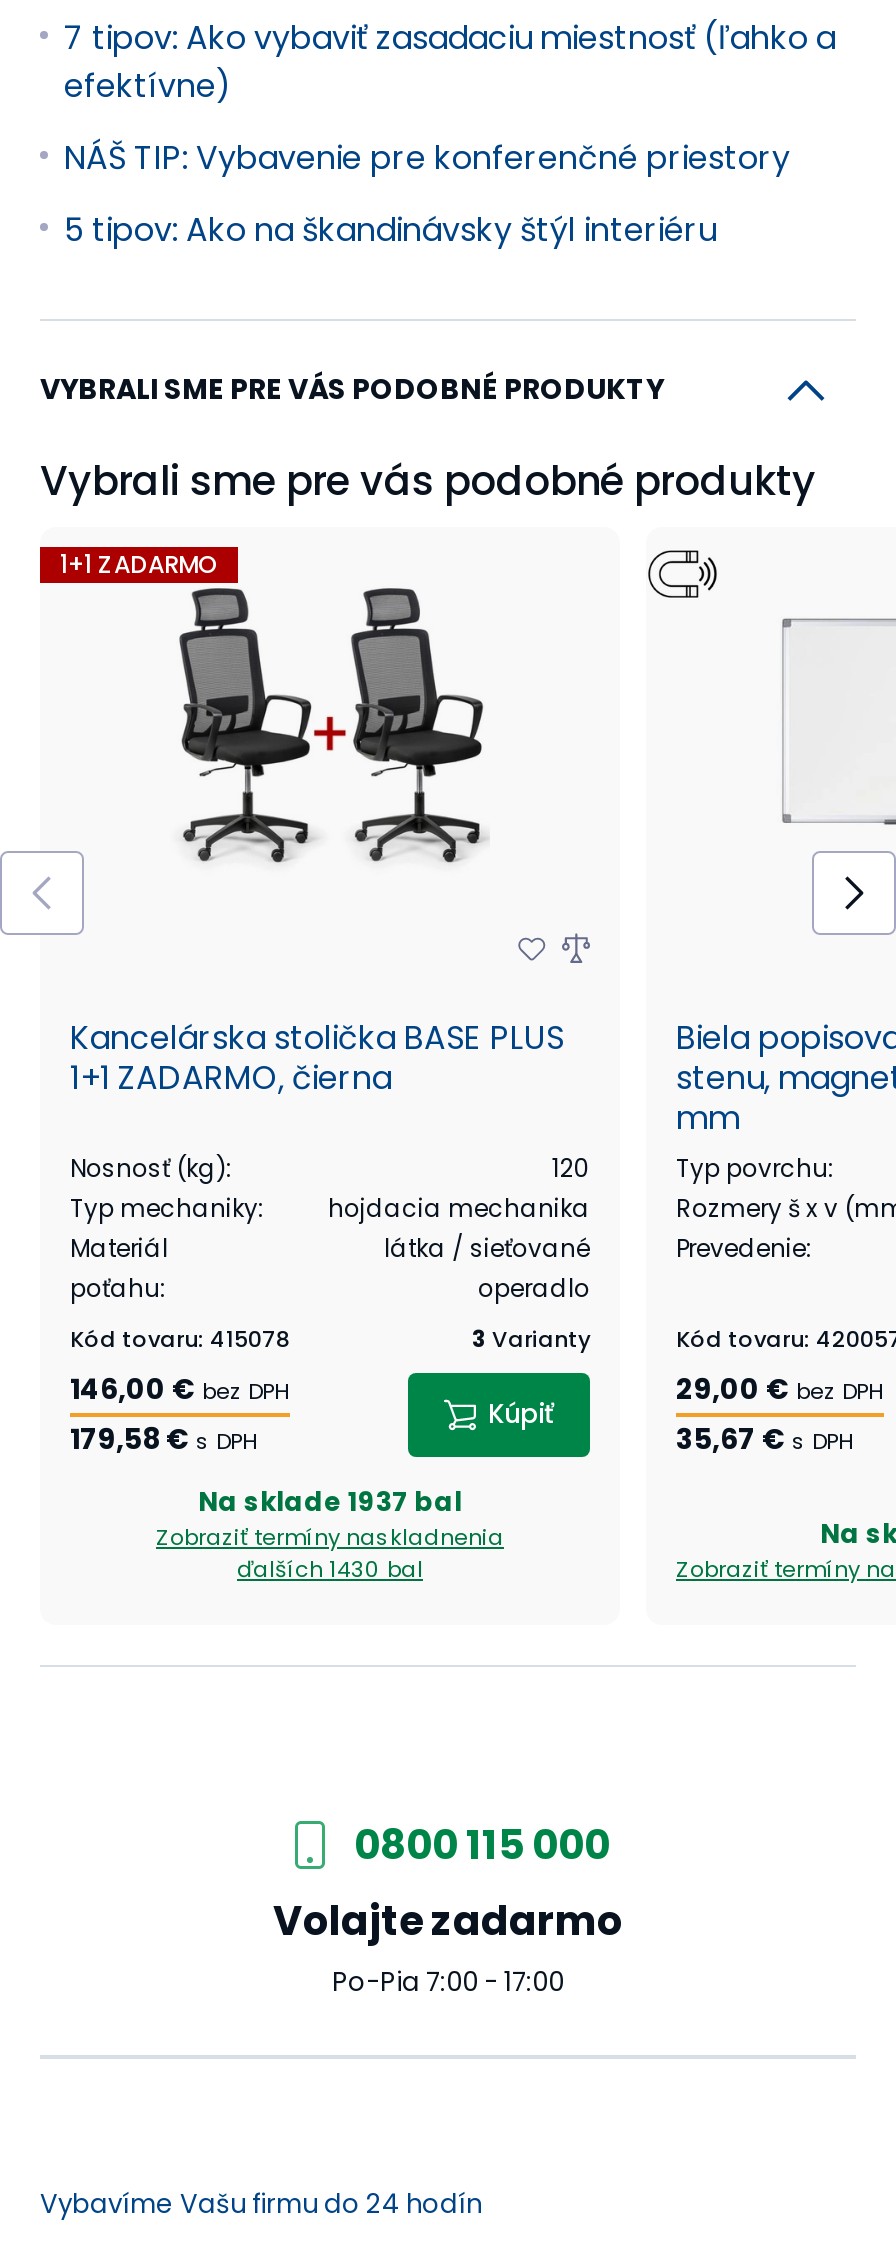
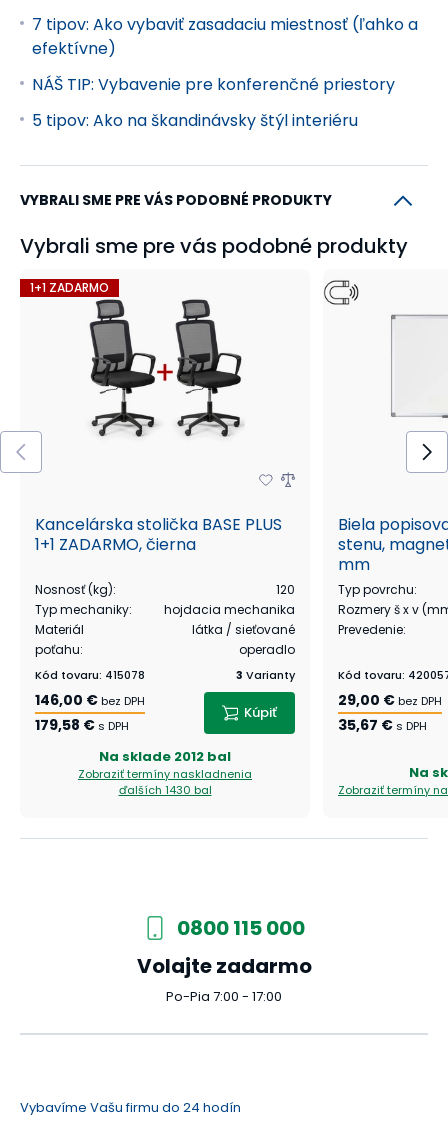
[198,1483,462,1521] Na sklade 1937 bal -> [99,747,231,766] Na sklade 2012 bal

